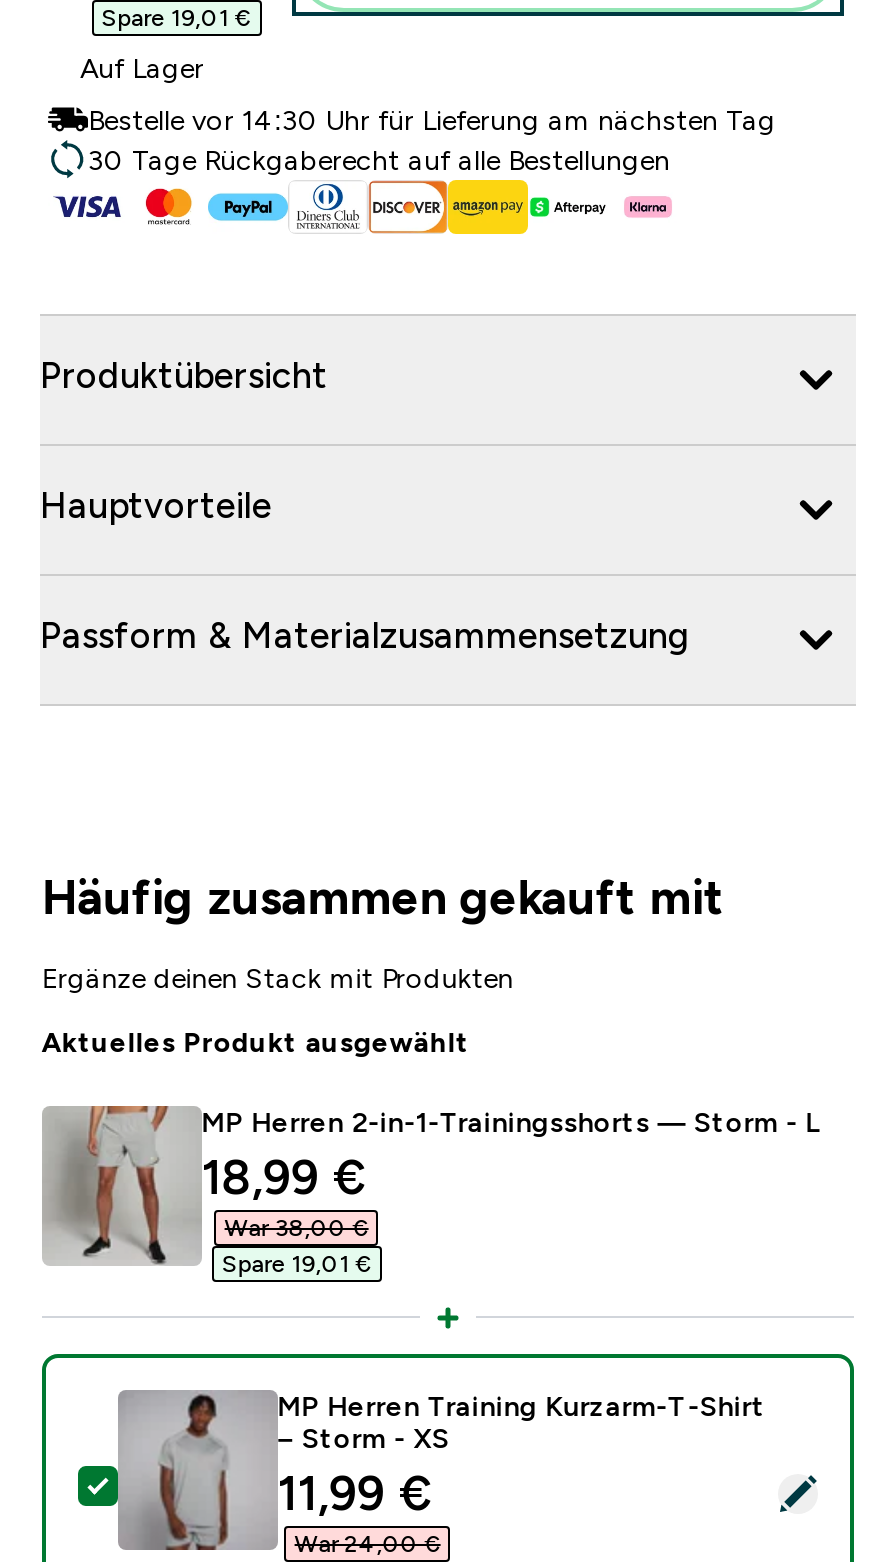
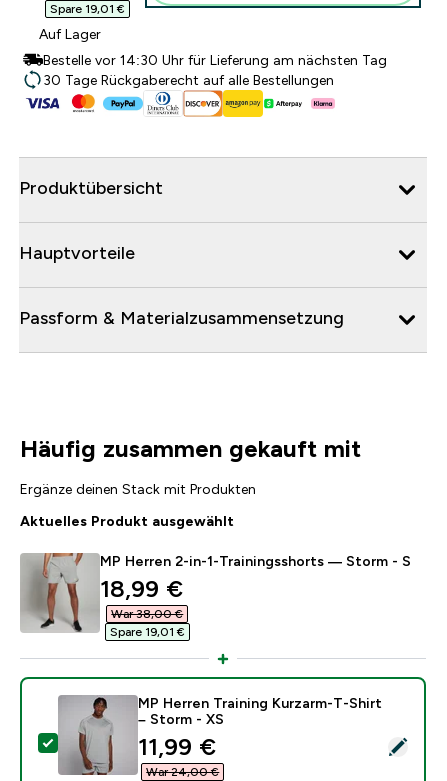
[202,1105,820,1137] MP Herren 2-in-1-Trainingsshorts — Storm - L -> [100,553,411,569] MP Herren 2-in-1-Trainingsshorts — Storm - S

